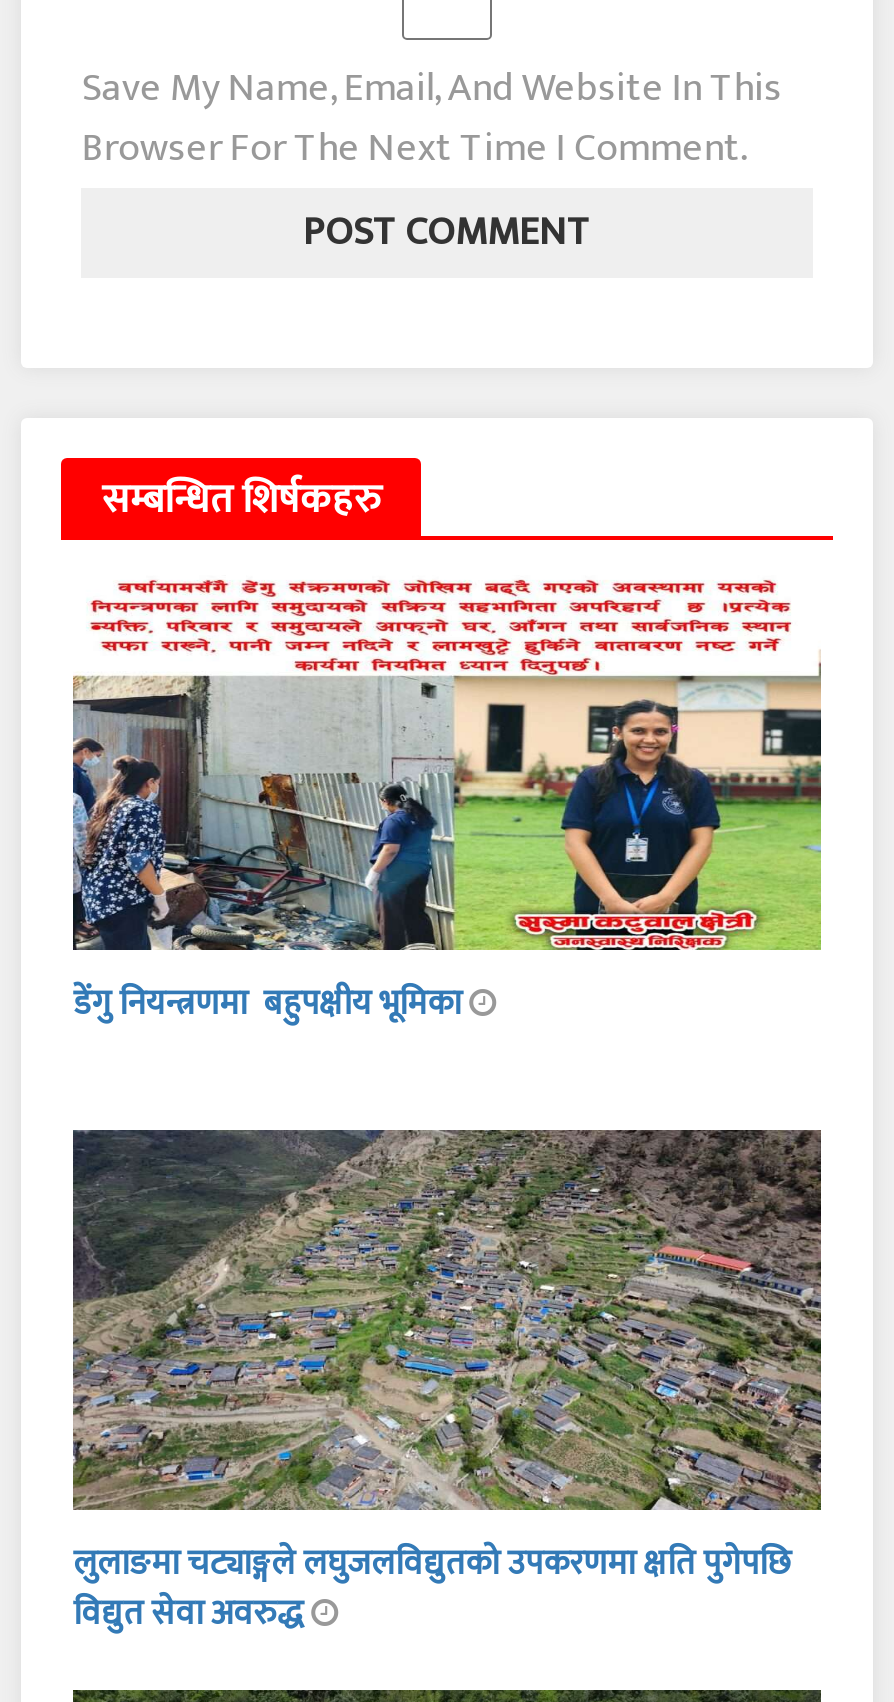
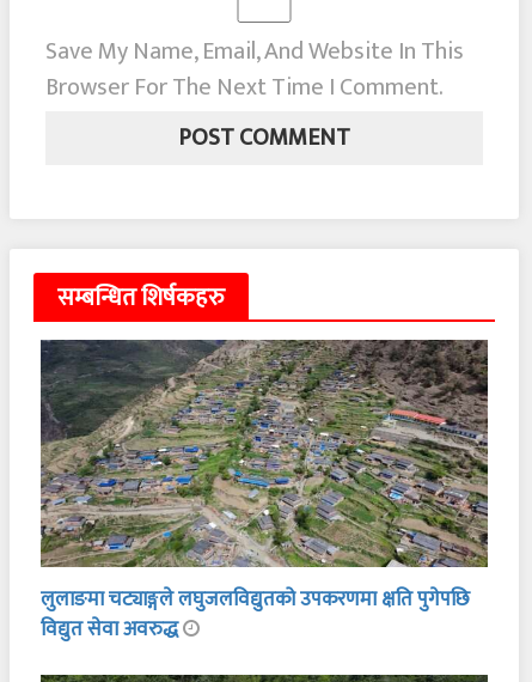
[71,578,823,1032] [image] | डेंगु नियन्त्रणमा बहुपक्षीय भूमिका -> none

